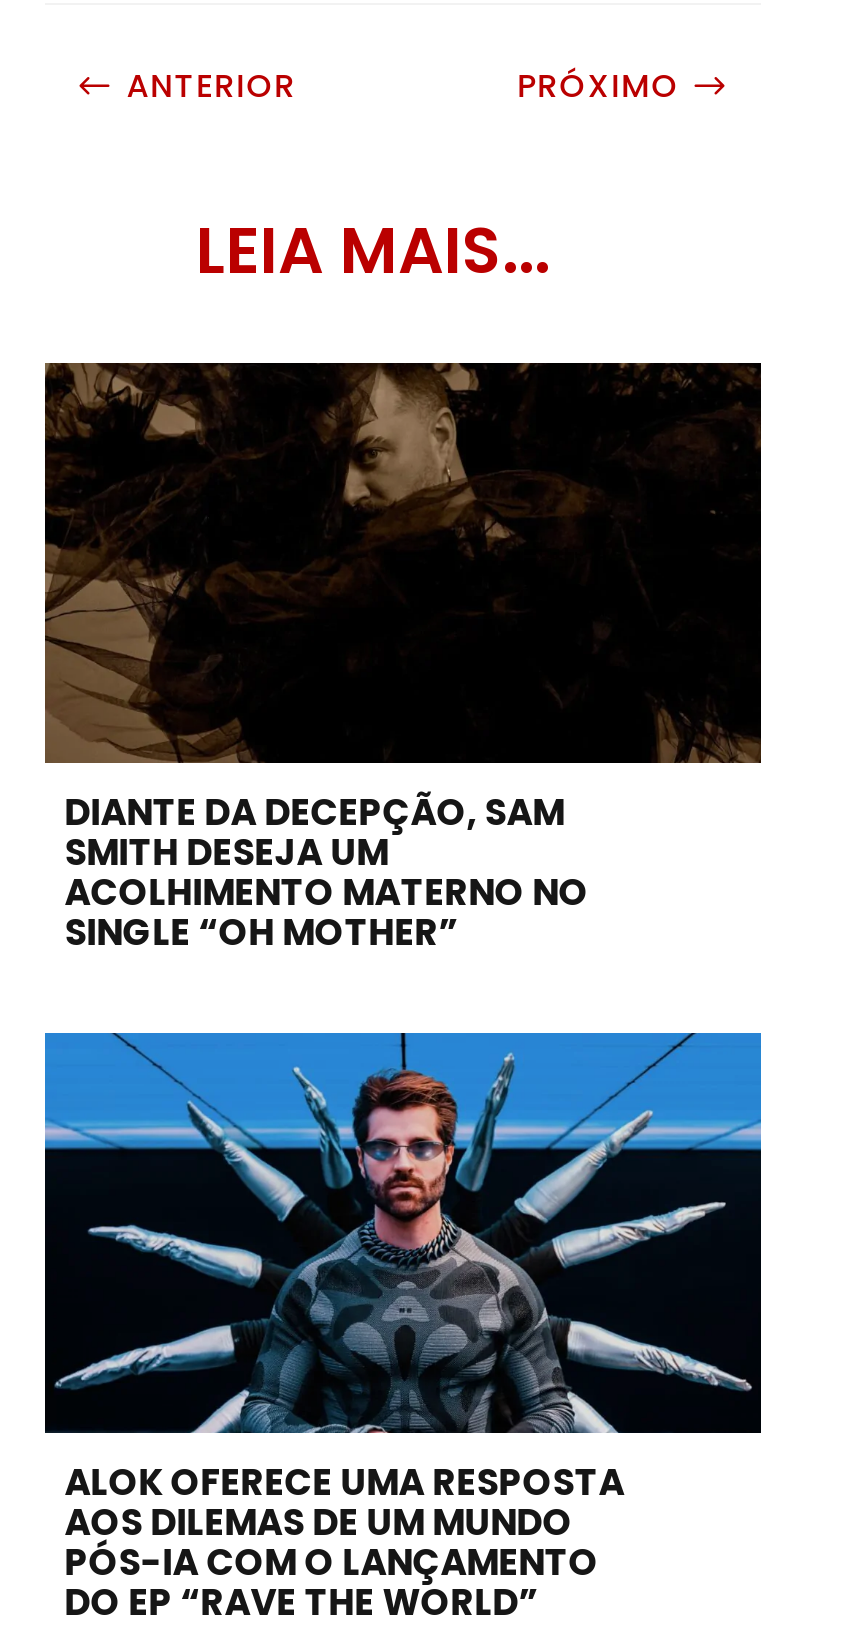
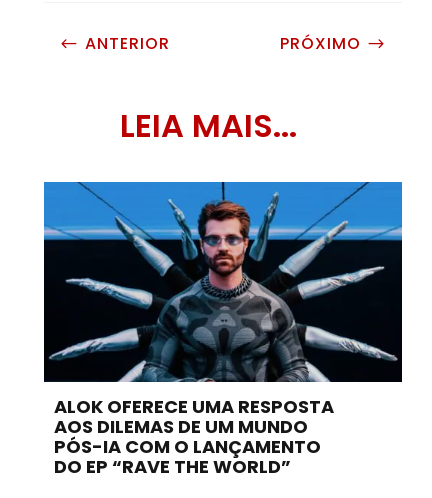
[43,361,763,957] [image] | DIANTE DA DECEPÇÃO, SAM | SMITH DESEJA UM | ACOLHIMENTO MATERNO NO | SINGLE “OH MOTHER” -> none

